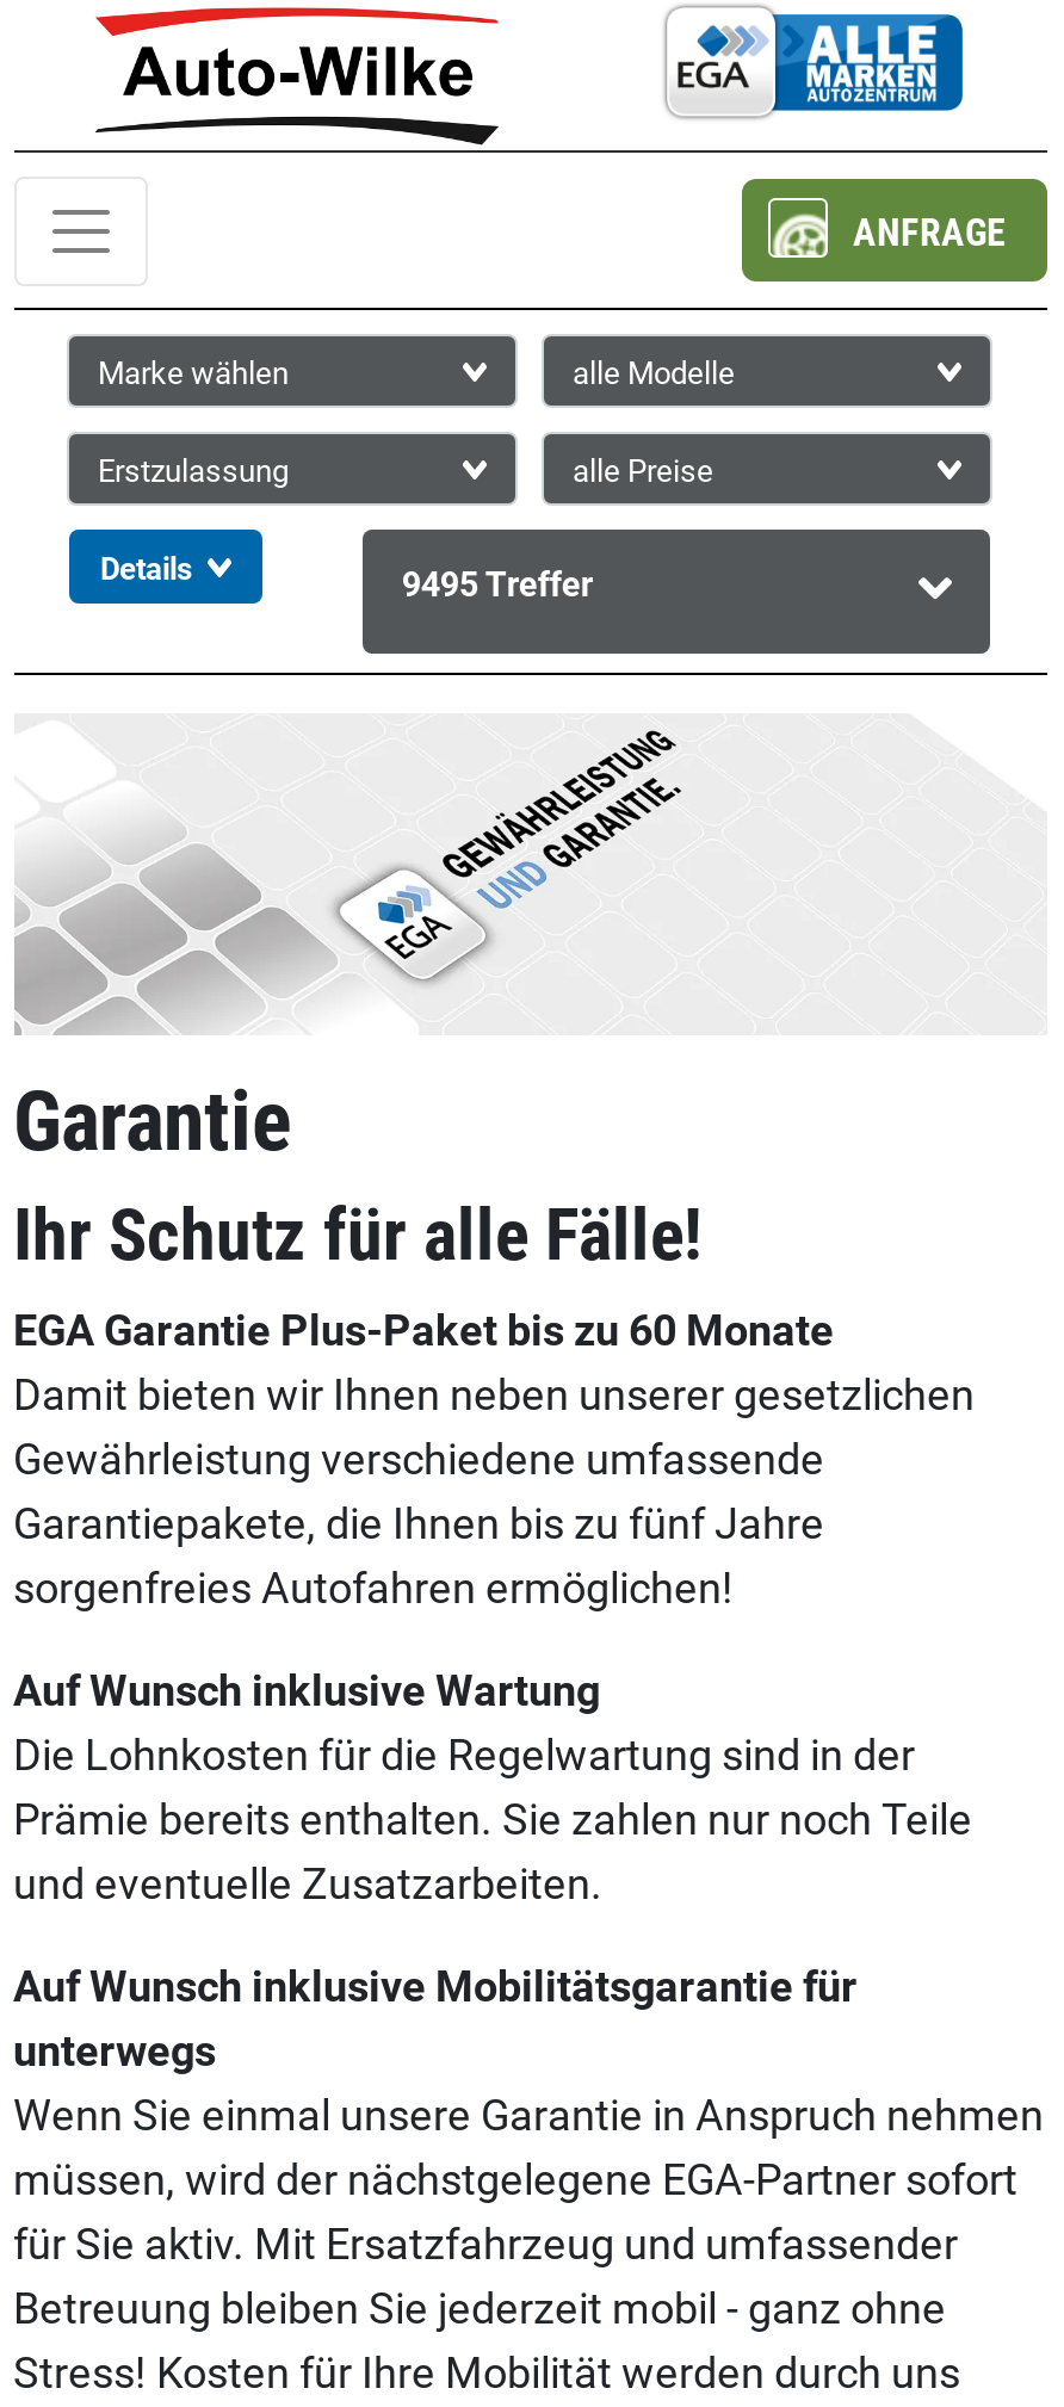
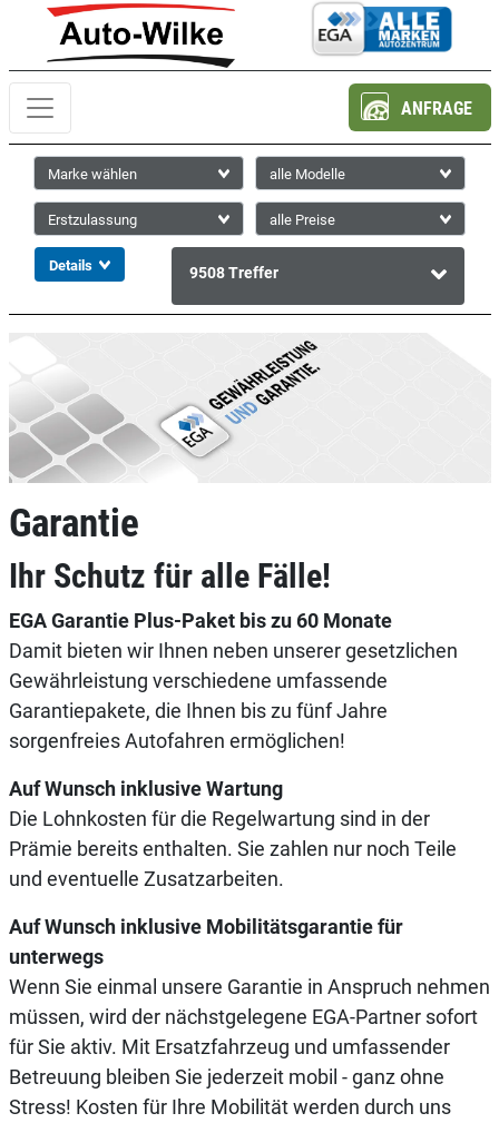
[402,566,592,607] 9495 Treffer -> [190,264,279,283] 9508 Treffer

